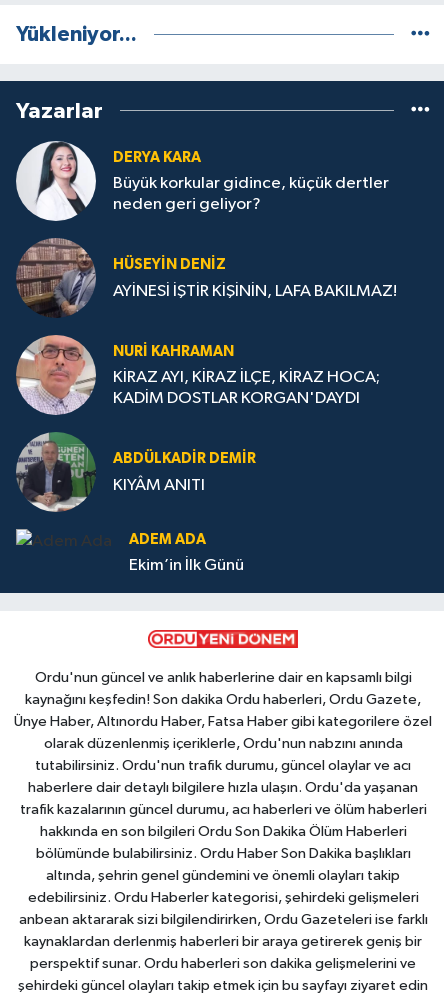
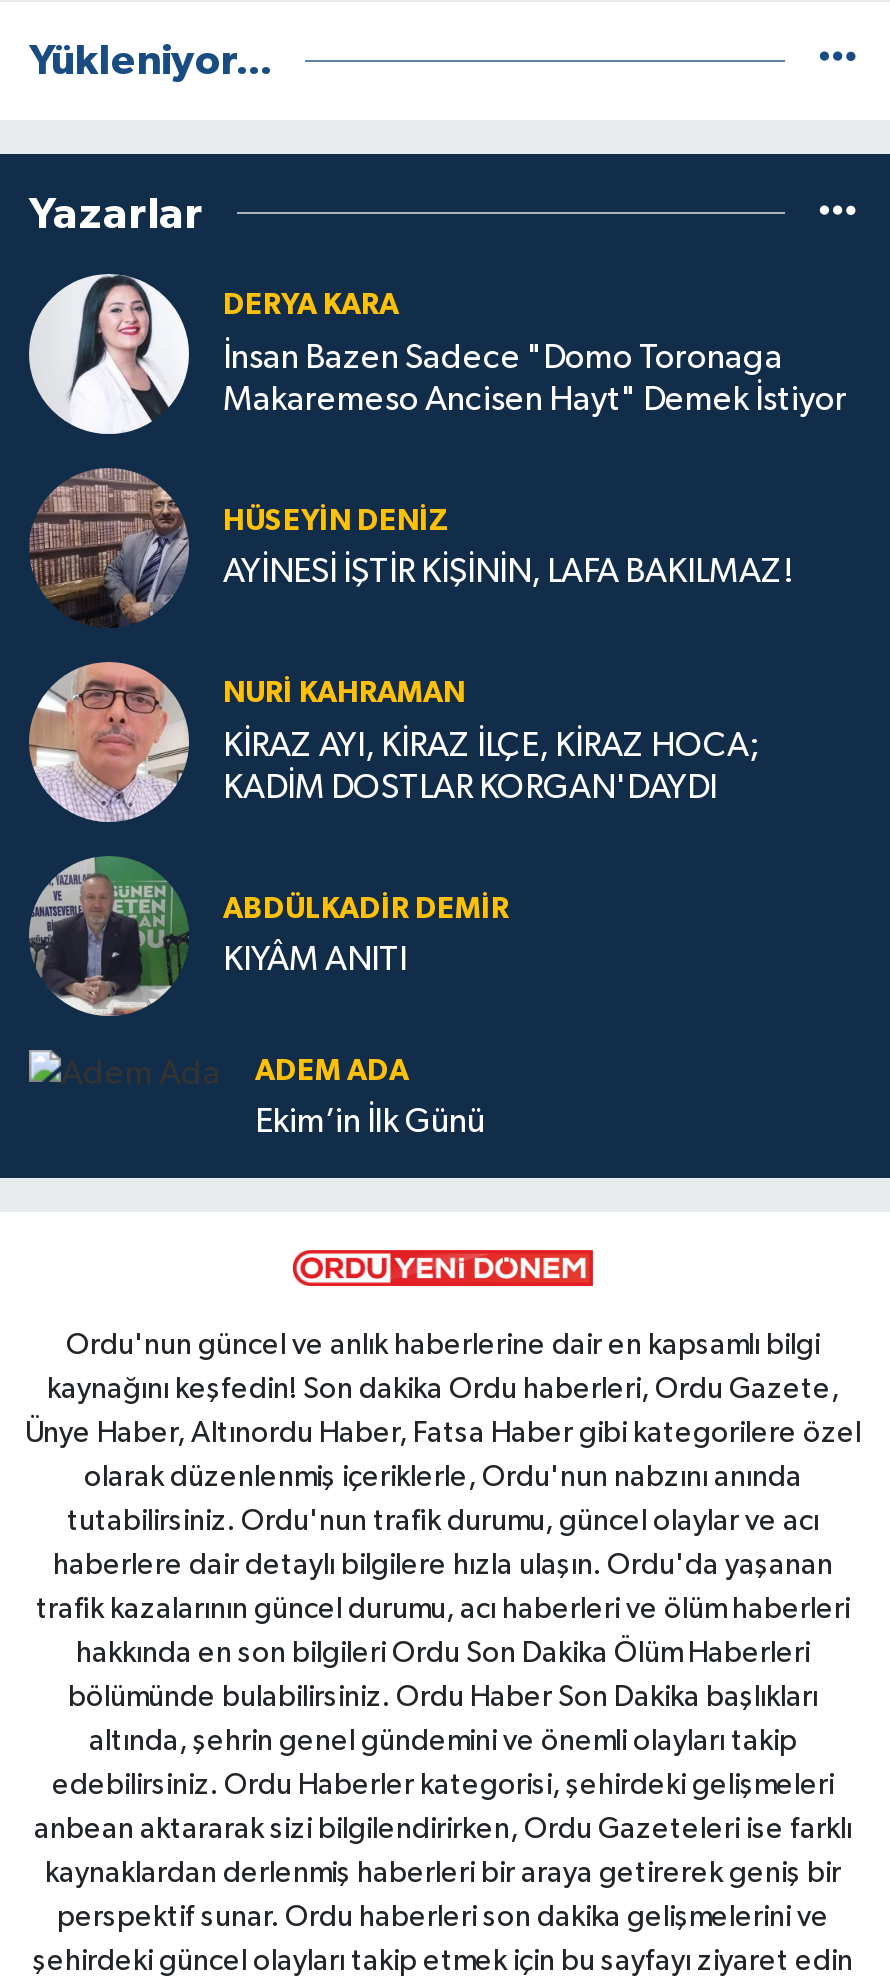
[113,175,389,213] Büyük korkular gidince, küçük dertler | neden geri geliyor? -> [223,341,847,417] İnsan Bazen Sadece "Domo Toronaga | Makaremeso Ancisen Hayt" Demek İstiyor

